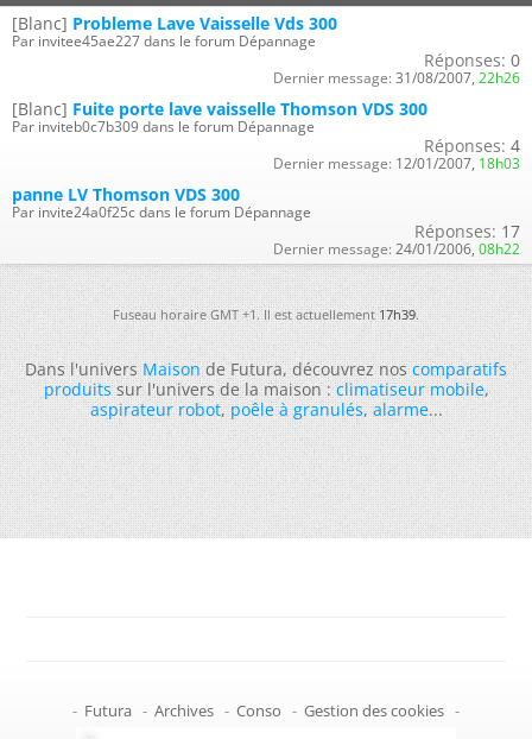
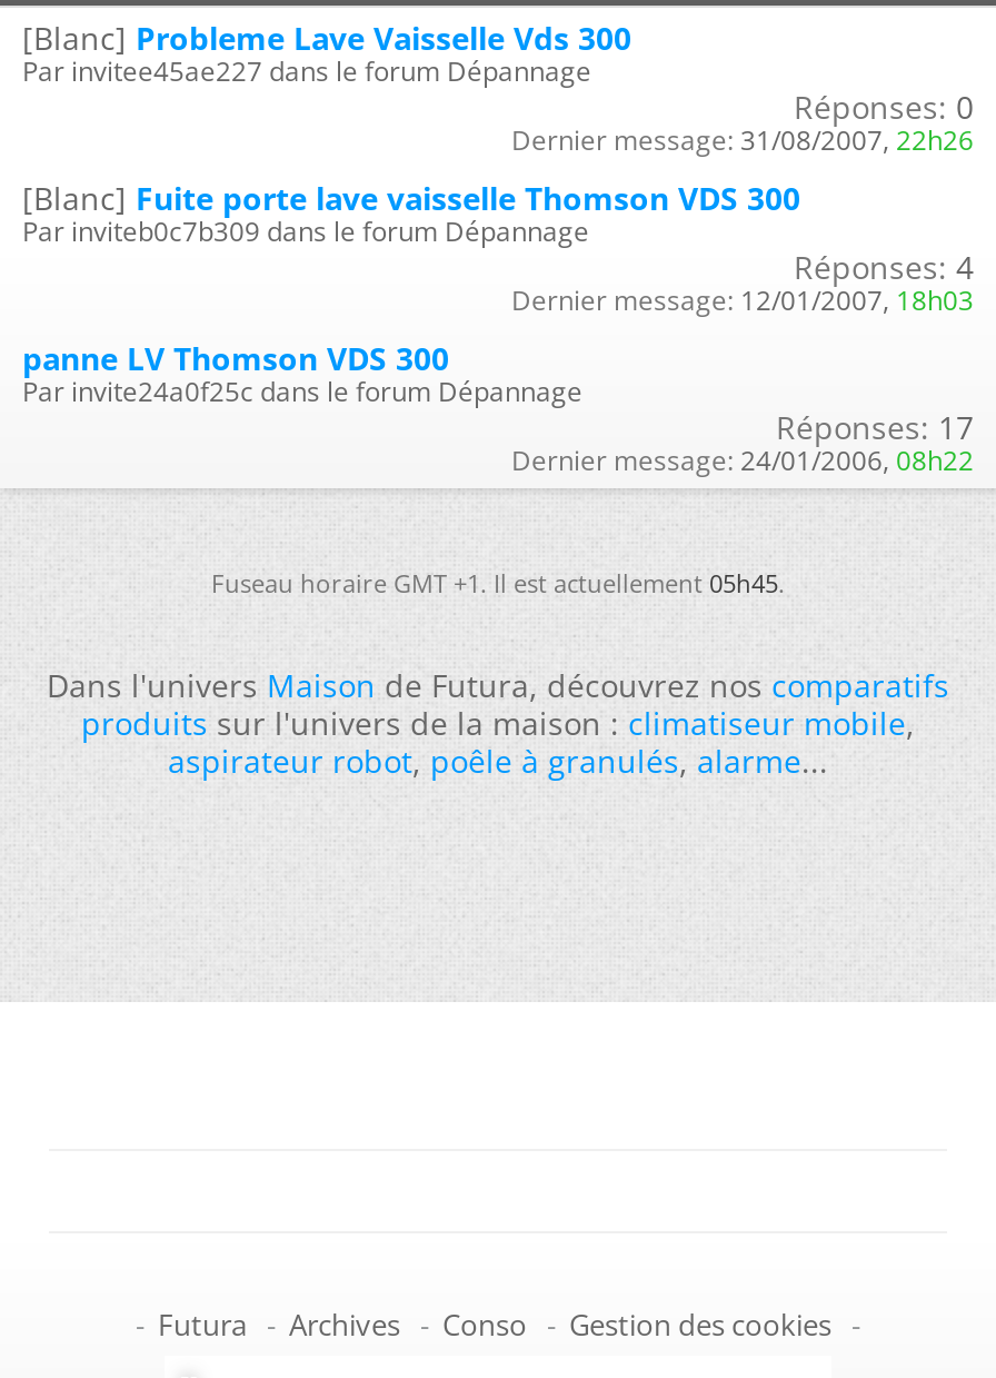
[113,305,419,323] Fuseau horaire GMT +1. Il est actuellement 17h39. -> [211,566,785,599] Fuseau horaire GMT +1. Il est actuellement 05h45.

